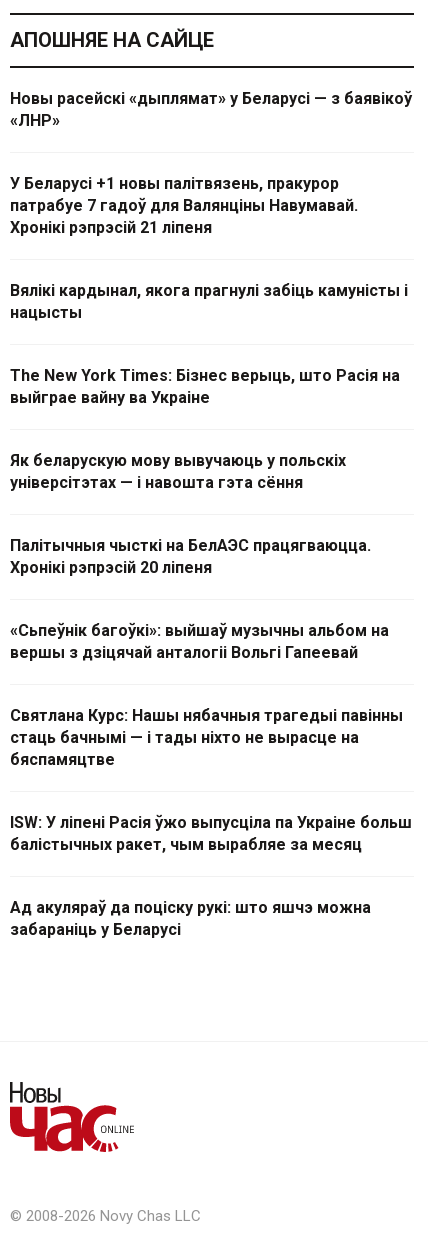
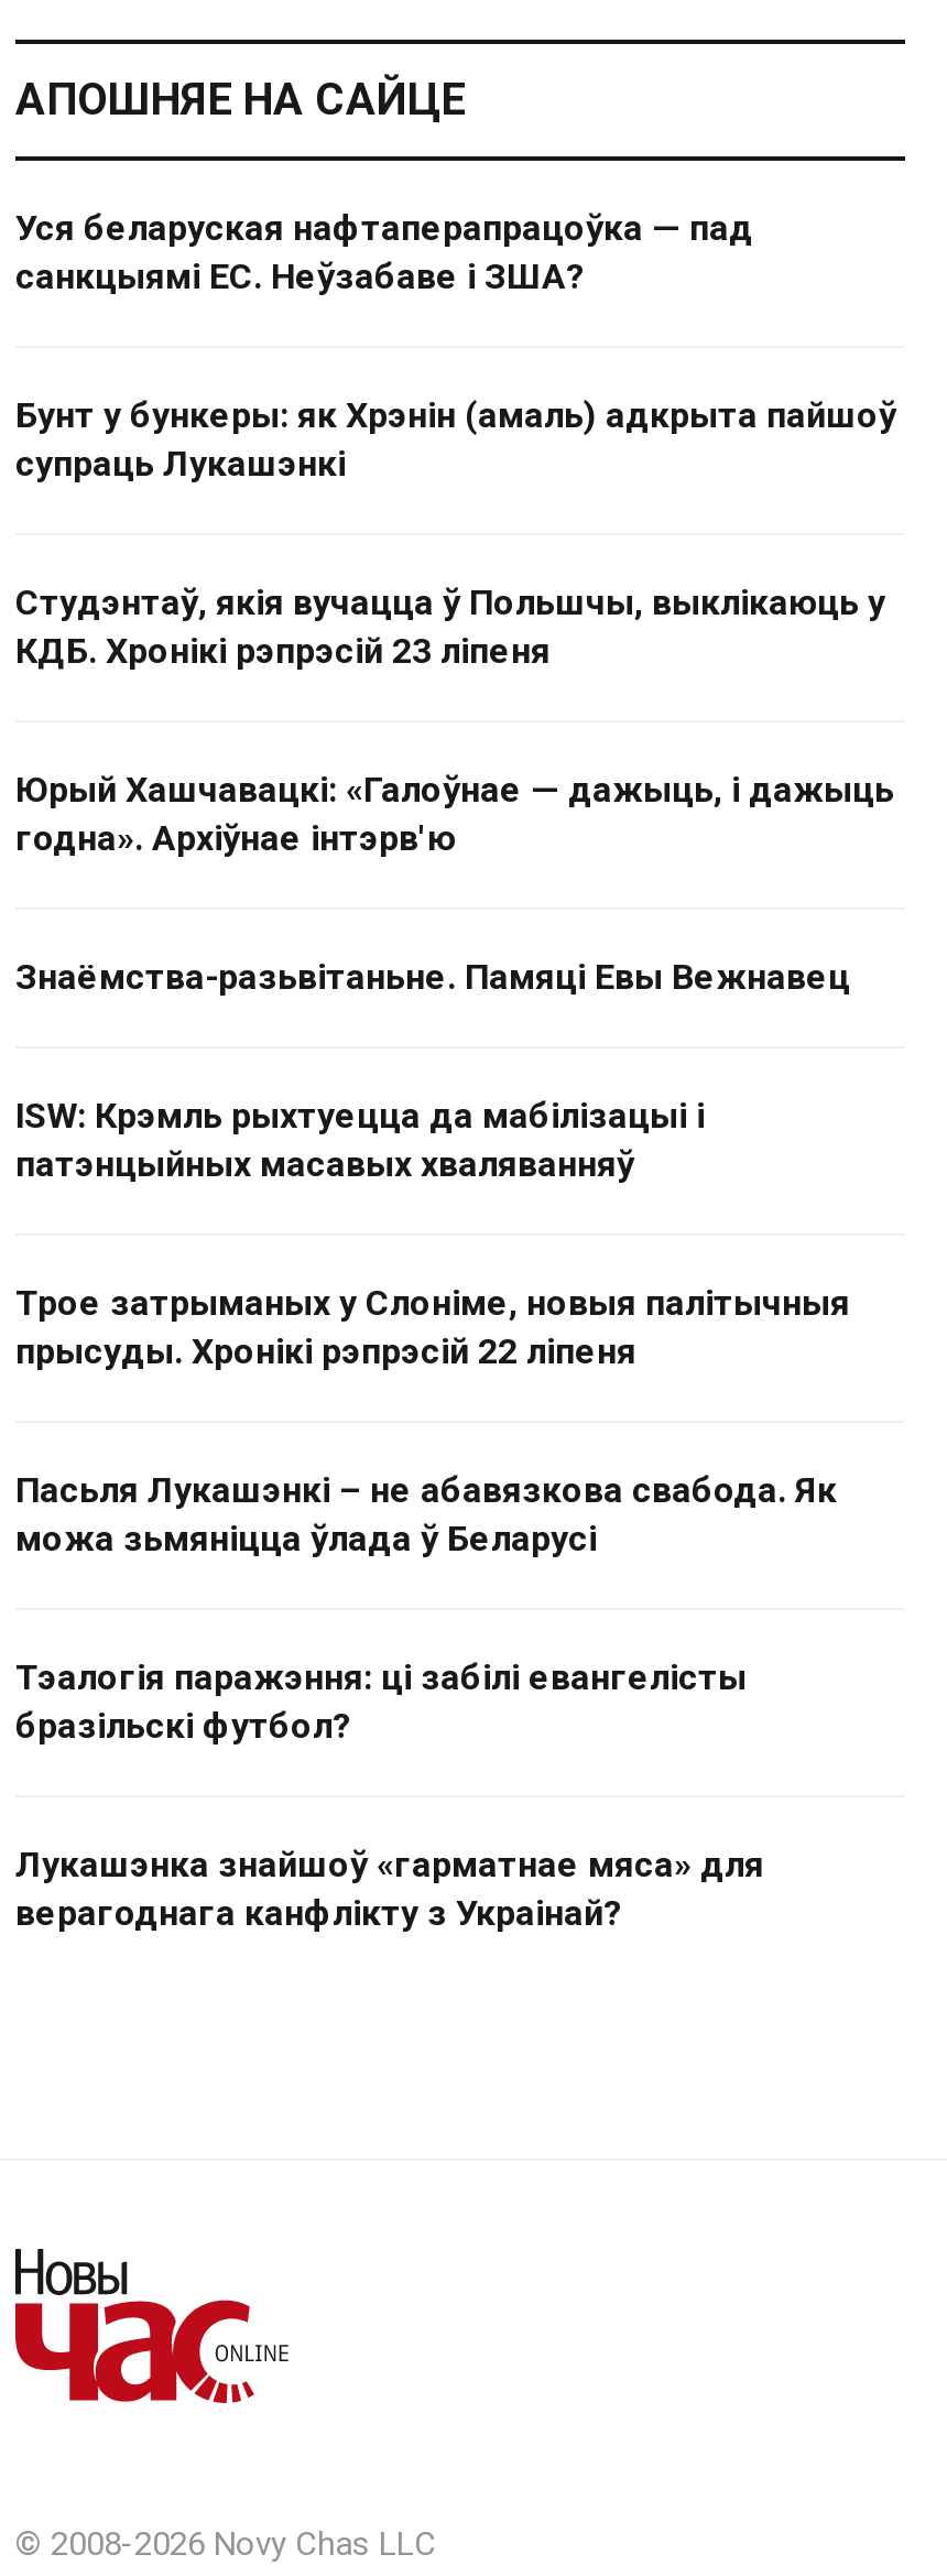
[10,89,412,130] Новы расейскі «дыплямат» у Беларусі — з баявікоў | «ЛНР» -> [15,206,753,296] Уся беларуская нафтаперапрацоўка — пад | санкцыямі ЕС. Неўзабаве і ЗША?
[10,174,358,237] У Беларусі +1 новы палітвязень, пракурор | патрабуе 7 гадоў для Валянціны Навумавай. | Хронікі рэпрэсій 21 ліпеня -> [15,393,896,484] Бунт у бункеры: як Хрэнін (амаль) адкрыта пайшоў | супраць Лукашэнкі
[10,281,408,322] Вялікі кардынал, якога прагнулі забіць камуністы і | нацысты -> [15,581,885,671] Студэнтаў, якія вучацца ў Польшчы, выклікаюць у | КДБ. Хронікі рэпрэсій 23 ліпеня
[10,366,400,407] The New York Times: Бізнес верыць, што Расія на | выйграе вайну ва Украіне -> [15,768,894,858] Юрый Хашчавацкі: «Галоўнае — дажыць, і дажыць | годна». Архіўнае інтэрв'ю
[10,451,346,492] Як беларускую мову вывучаюць у польскіх | універсітэтах — і навошта гэта сёння -> [15,955,850,997] Знаёмства-разьвітаньне. Памяці Евы Вежнавец
[10,536,371,577] Палітычныя чысткі на БелАЭС працягваюцца. | Хронікі рэпрэсій 20 ліпеня -> [15,1094,705,1184] ISW: Крэмль рыхтуецца да мабілізацыі і | патэнцыйных масавых хваляванняў
[10,621,389,662] «Сьпеўнік багоўкі»: выйшаў музычны альбом на | вершы з дзіцячай анталогіі Вольгі Гапеевай -> [15,1281,850,1371] Трое затрыманых у Слоніме, новыя палітычныя | прысуды. Хронікі рэпрэсій 22 ліпеня
[10,706,403,769] Святлана Курс: Нашы нябачныя трагедыі павінны | стаць бачнымі — і тады ніхто не вырасце на | бяспамяцтве -> [15,1468,837,1559] Пасьля Лукашэнкі – не абавязкова свабода. Як | можа зьмяніцца ўлада ў Беларусі
[10,813,412,854] ISW: У ліпені Расія ўжо выпусціла па Украіне больш | балістычных ракет, чым вырабляе за месяц -> [15,1656,747,1746] Тэалогія паражэння: ці забілі евангелісты | бразільскі футбол?
[10,898,371,939] Ад акуляраў да поціску рукі: што яшчэ можна | забараніць у Беларусі -> [15,1843,764,1933] Лукашэнка знайшоў «гарматнае мяса» для | верагоднага канфлікту з Украінай?

